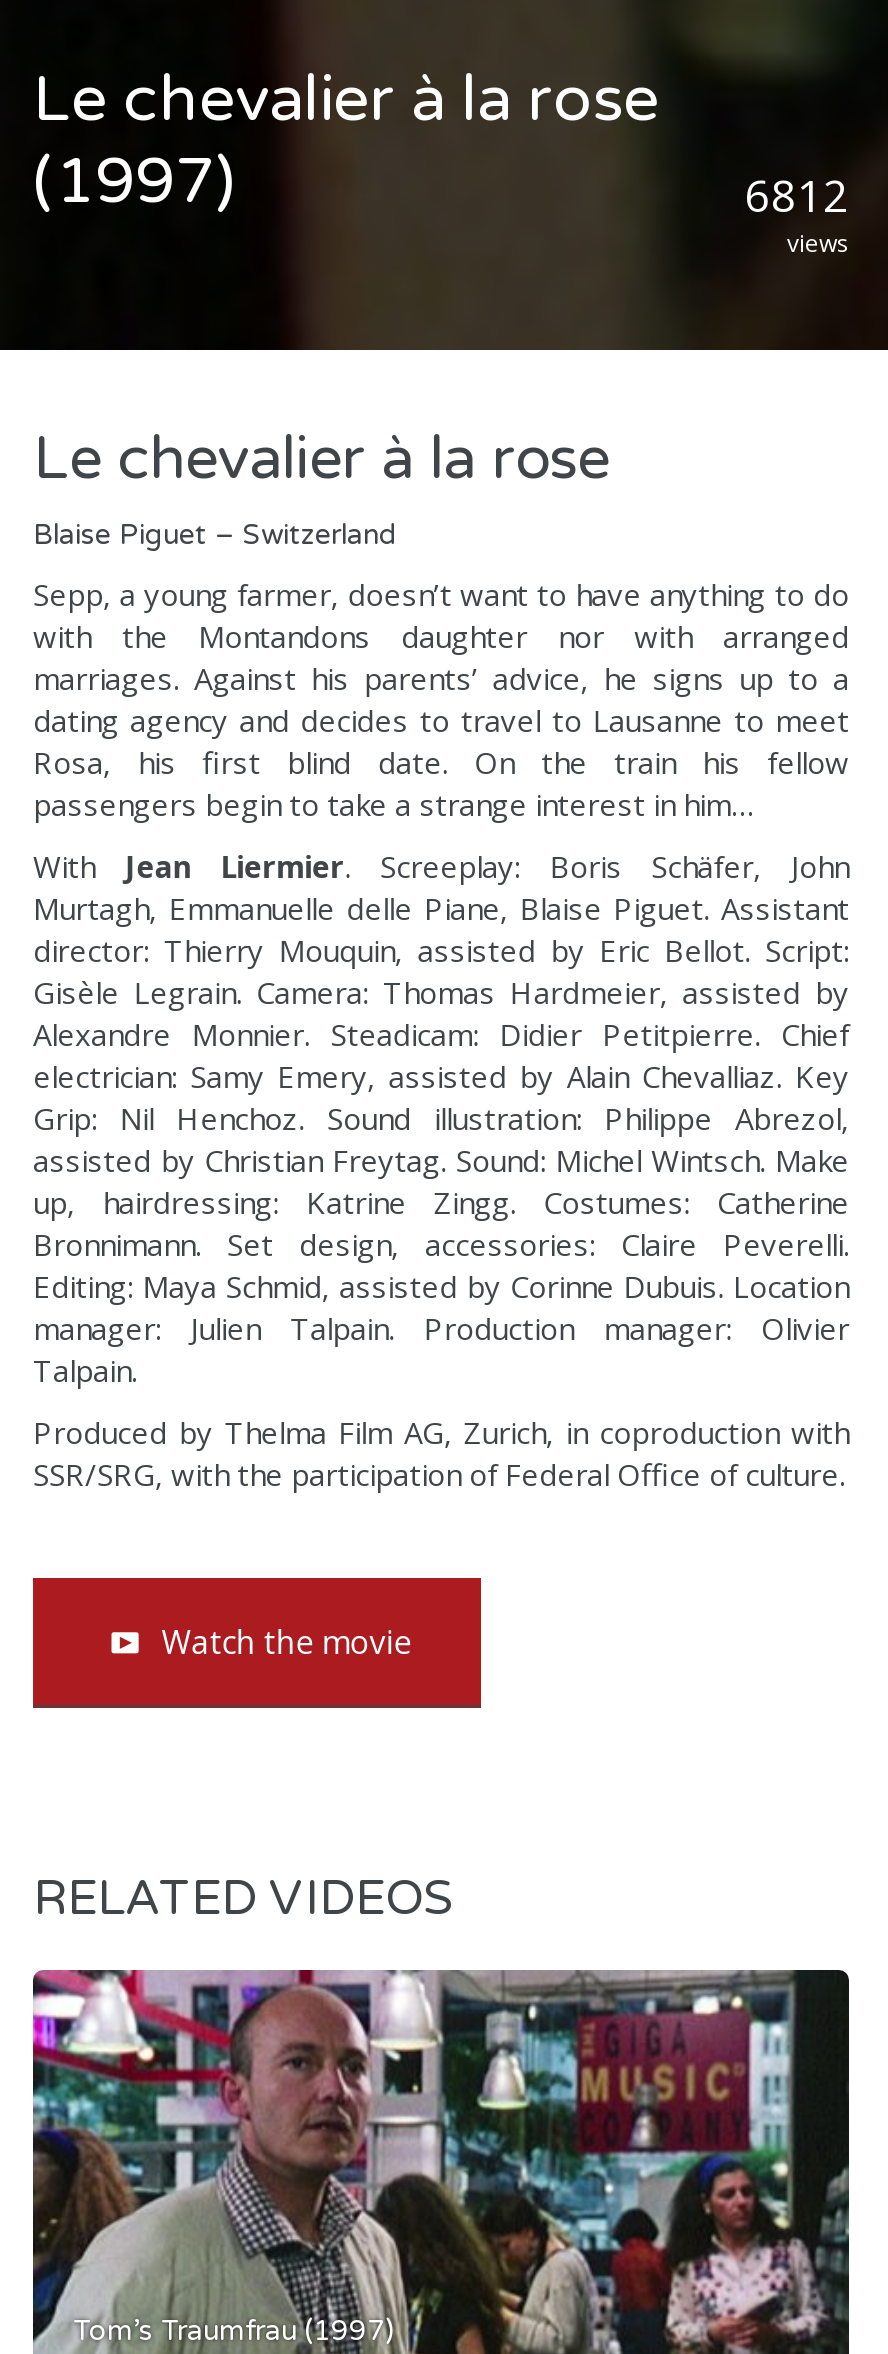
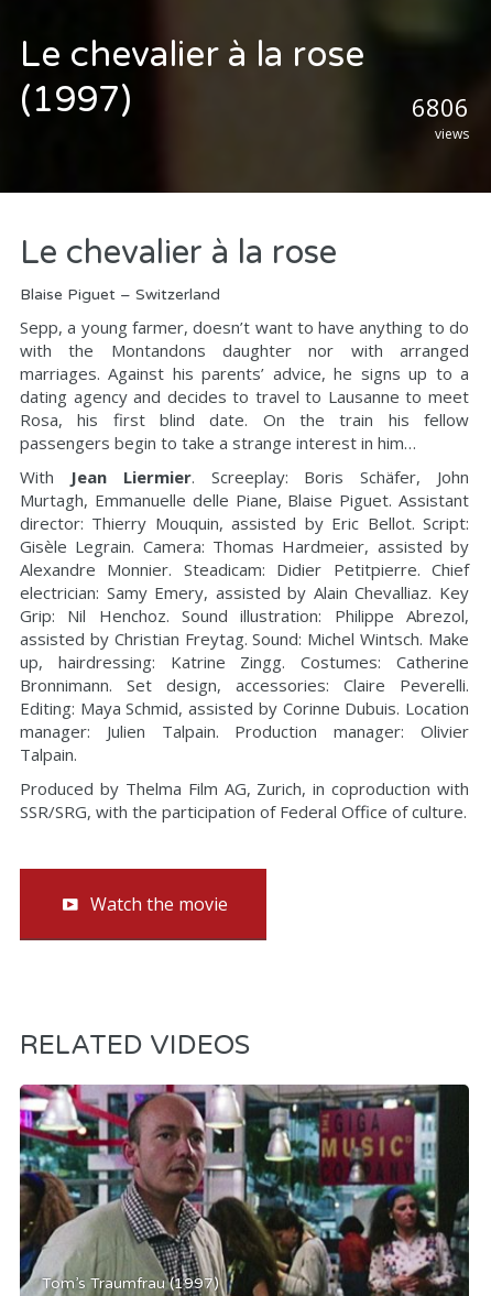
[745,163,849,223] 6812 -> [412,90,469,123] 6806

